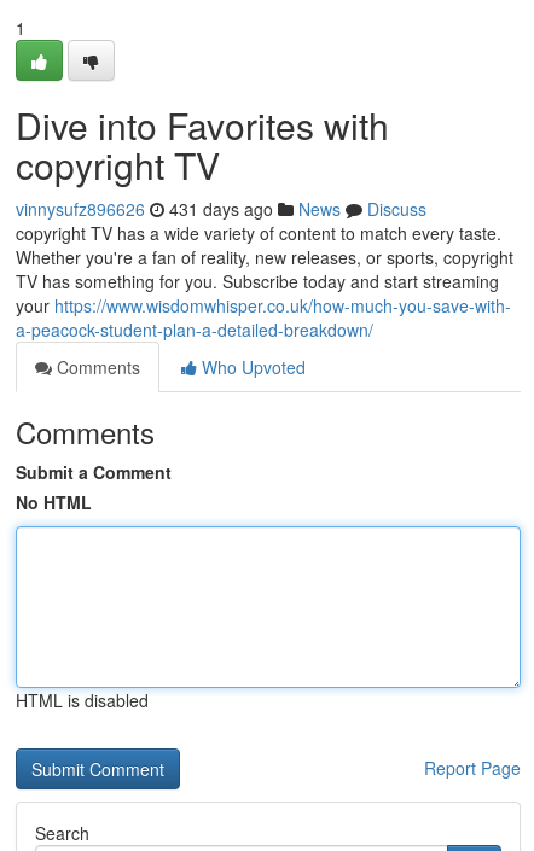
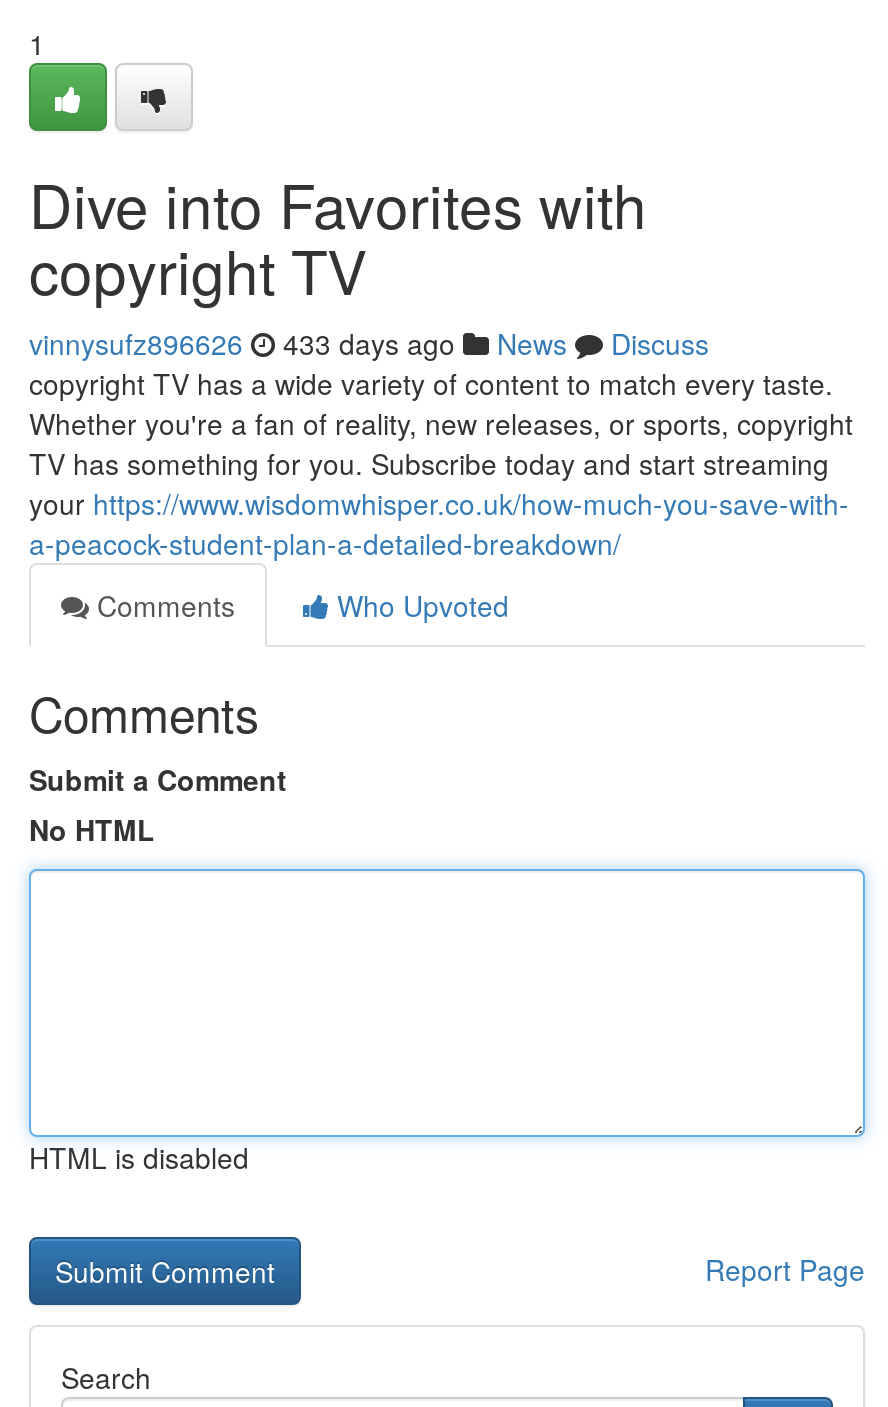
[16,197,426,221] vinnysufz896626 431 days ago News Discuss -> [29,323,709,363] vinnysufz896626 433 days ago News Discuss

